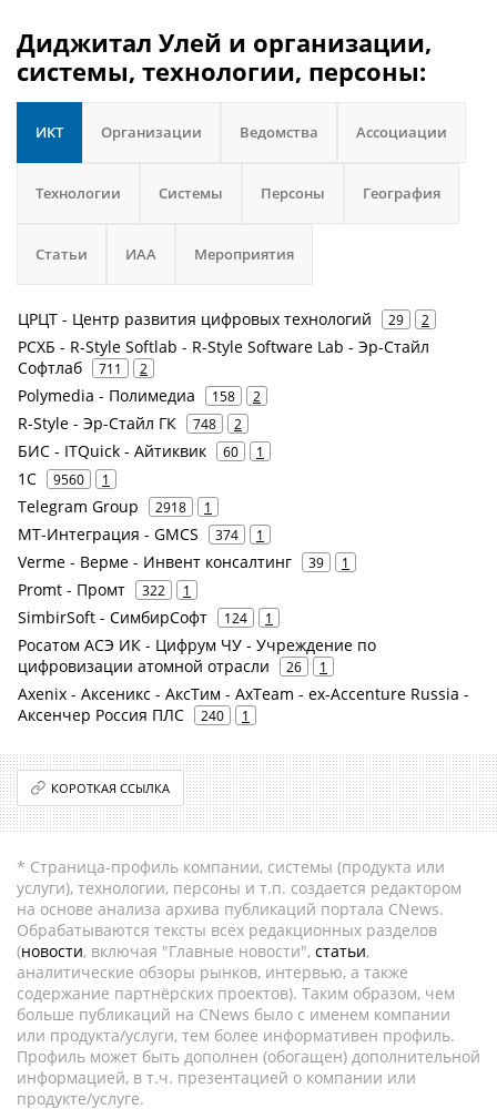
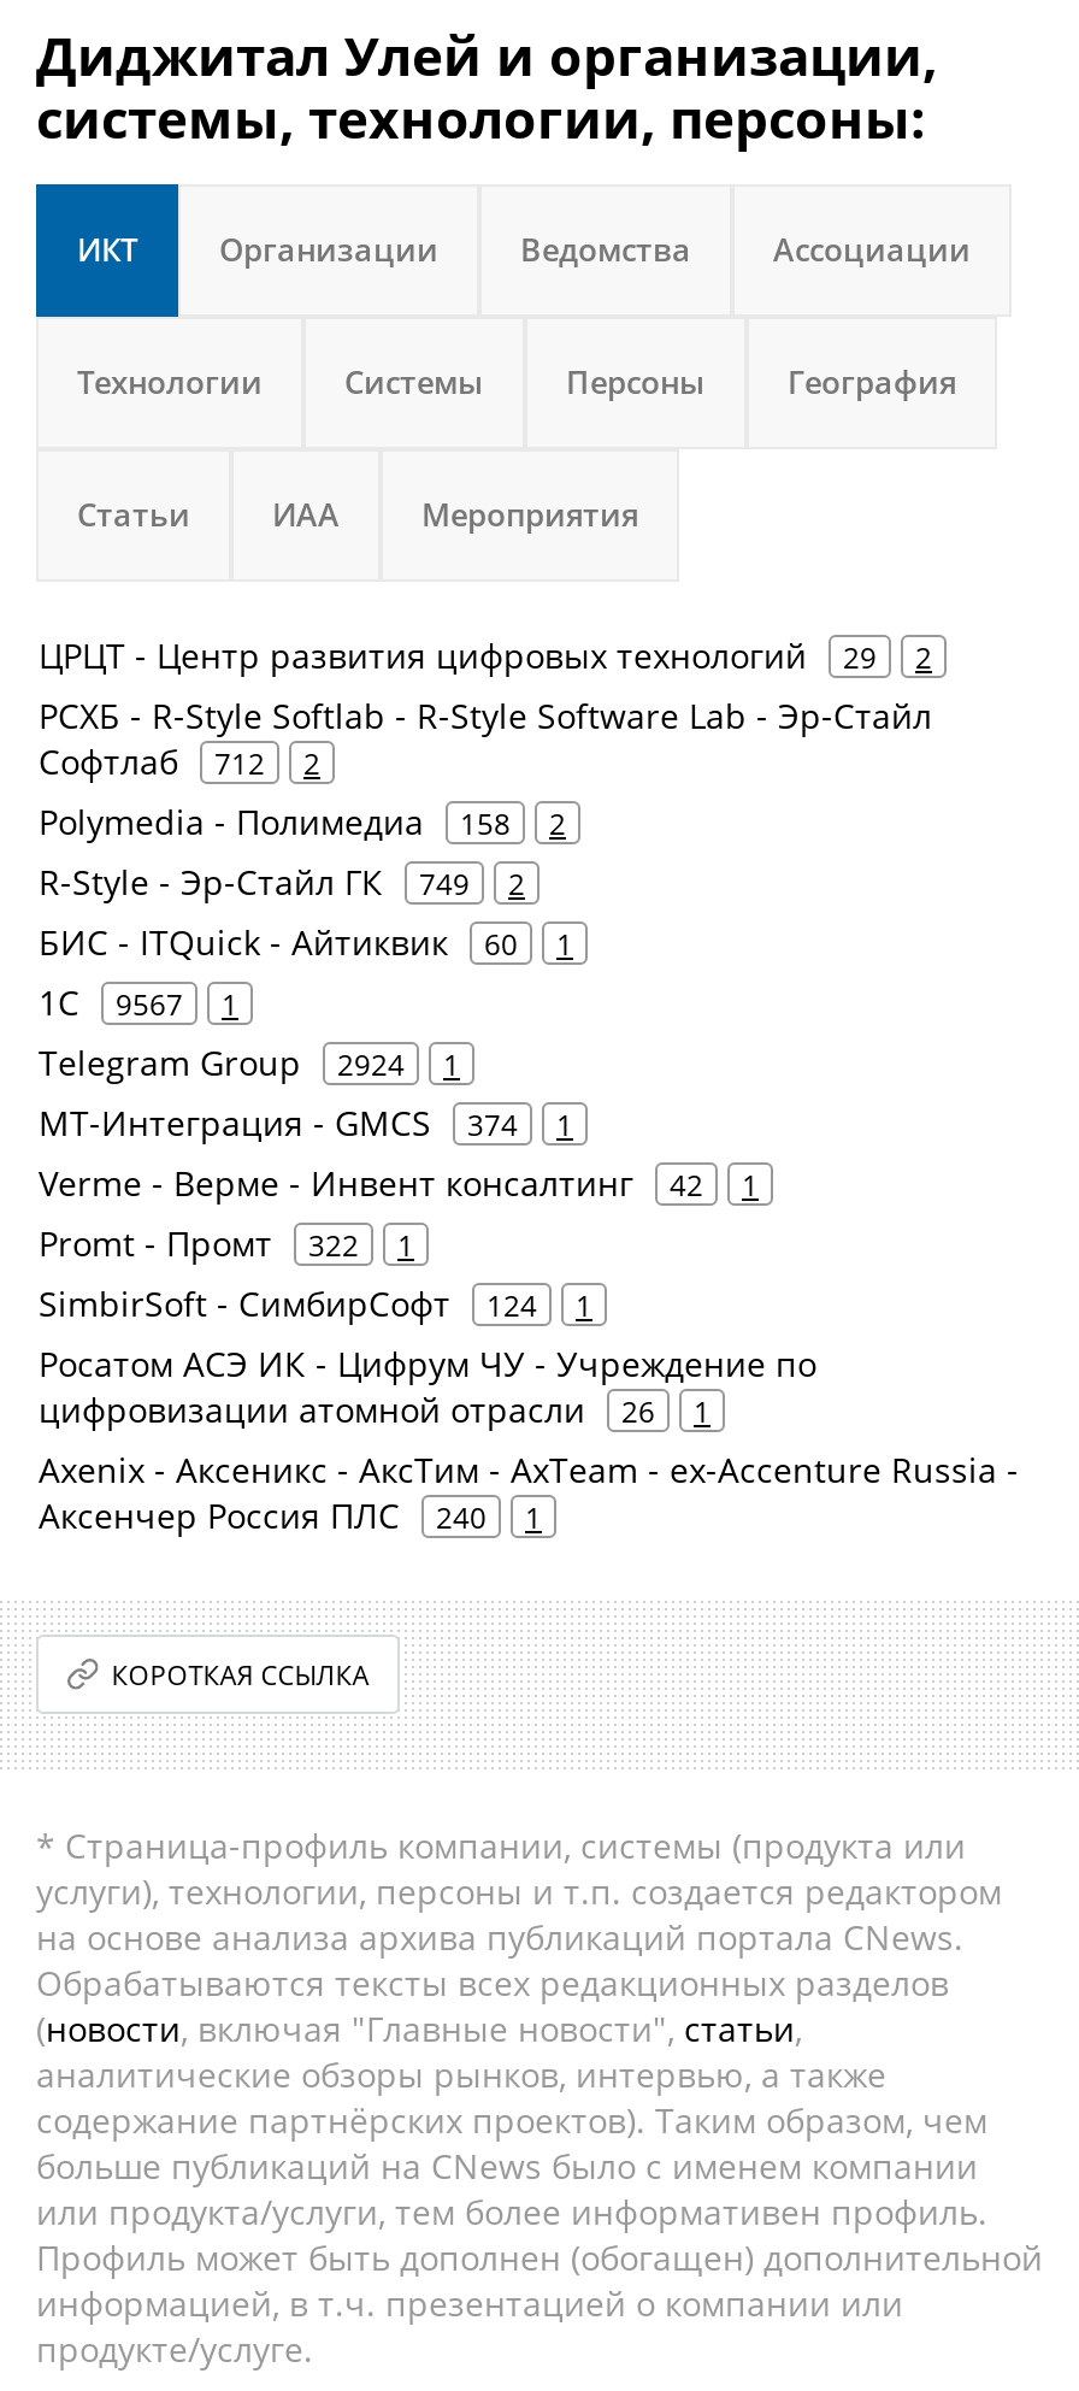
[18,357,148,378] Софтлаб 711 2 -> [39,738,320,784] Софтлаб 712 2
[18,412,242,434] R-Style - Эр-Стайл ГК 748 2 -> [39,859,525,904] R-Style - Эр-Стайл ГК 749 2
[18,468,110,489] 1С 9560 1 -> [39,979,238,1025] 1С 9567 1
[18,496,212,517] Telegram Group 2918 1 -> [39,1039,460,1085] Telegram Group 2924 1
[18,551,349,572] Verme - Верме - Инвент консалтинг 39 1 -> [39,1160,759,1205] Verme - Верме - Инвент консалтинг 42 1

